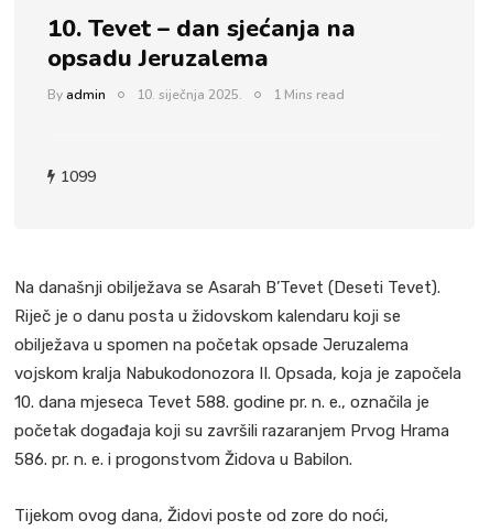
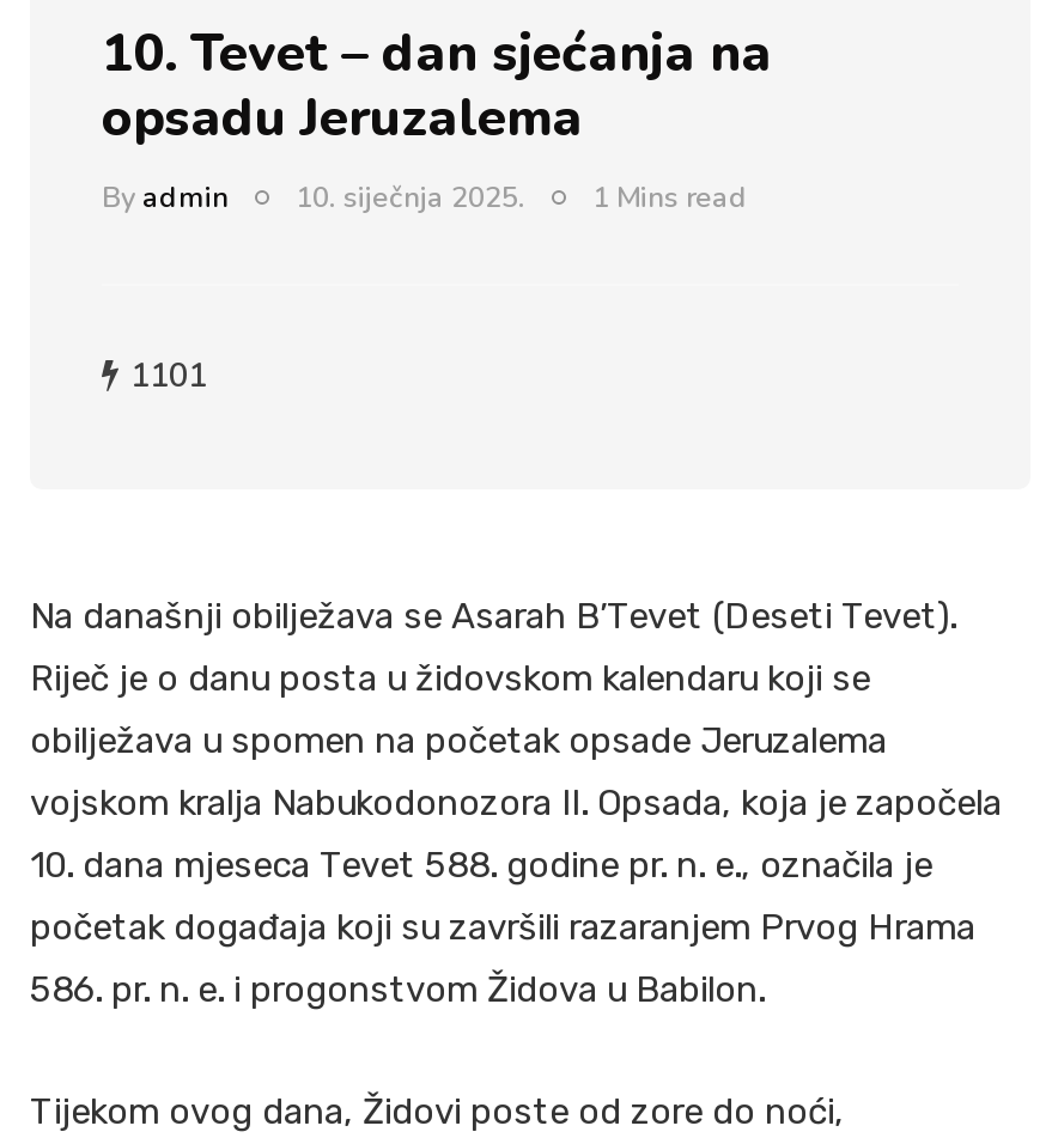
[61,167,96,188] 1099 -> [130,353,207,399] 1101

